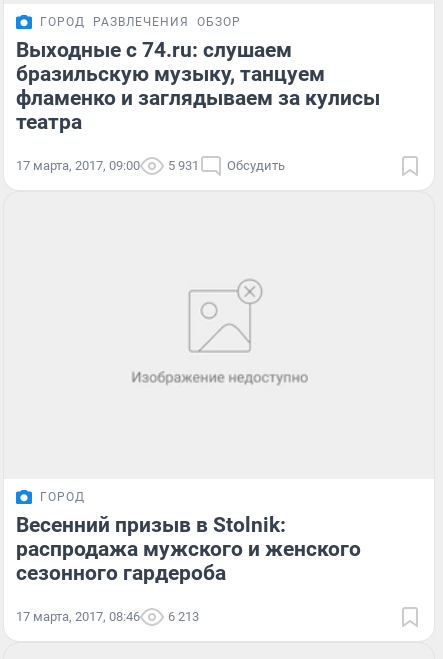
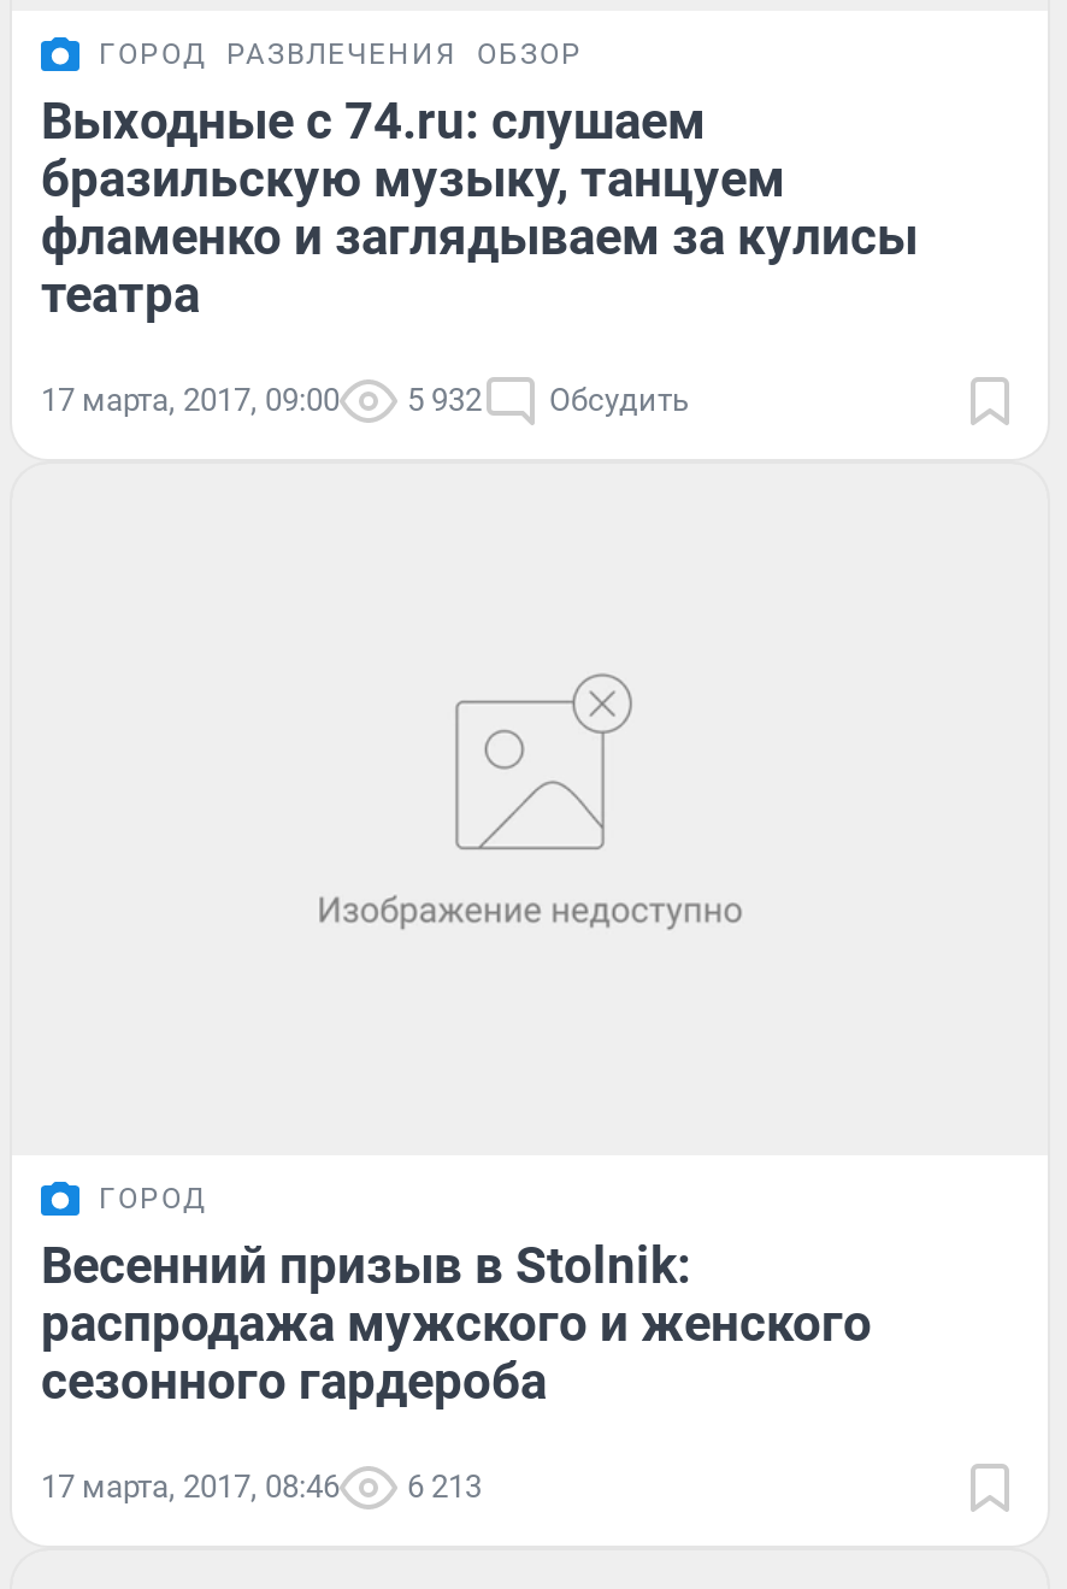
[16,158,285,173] 17 марта, 2017, 09:00 5 931 Обсудить -> [41,382,689,418] 17 марта, 2017, 09:00 5 932 Обсудить

